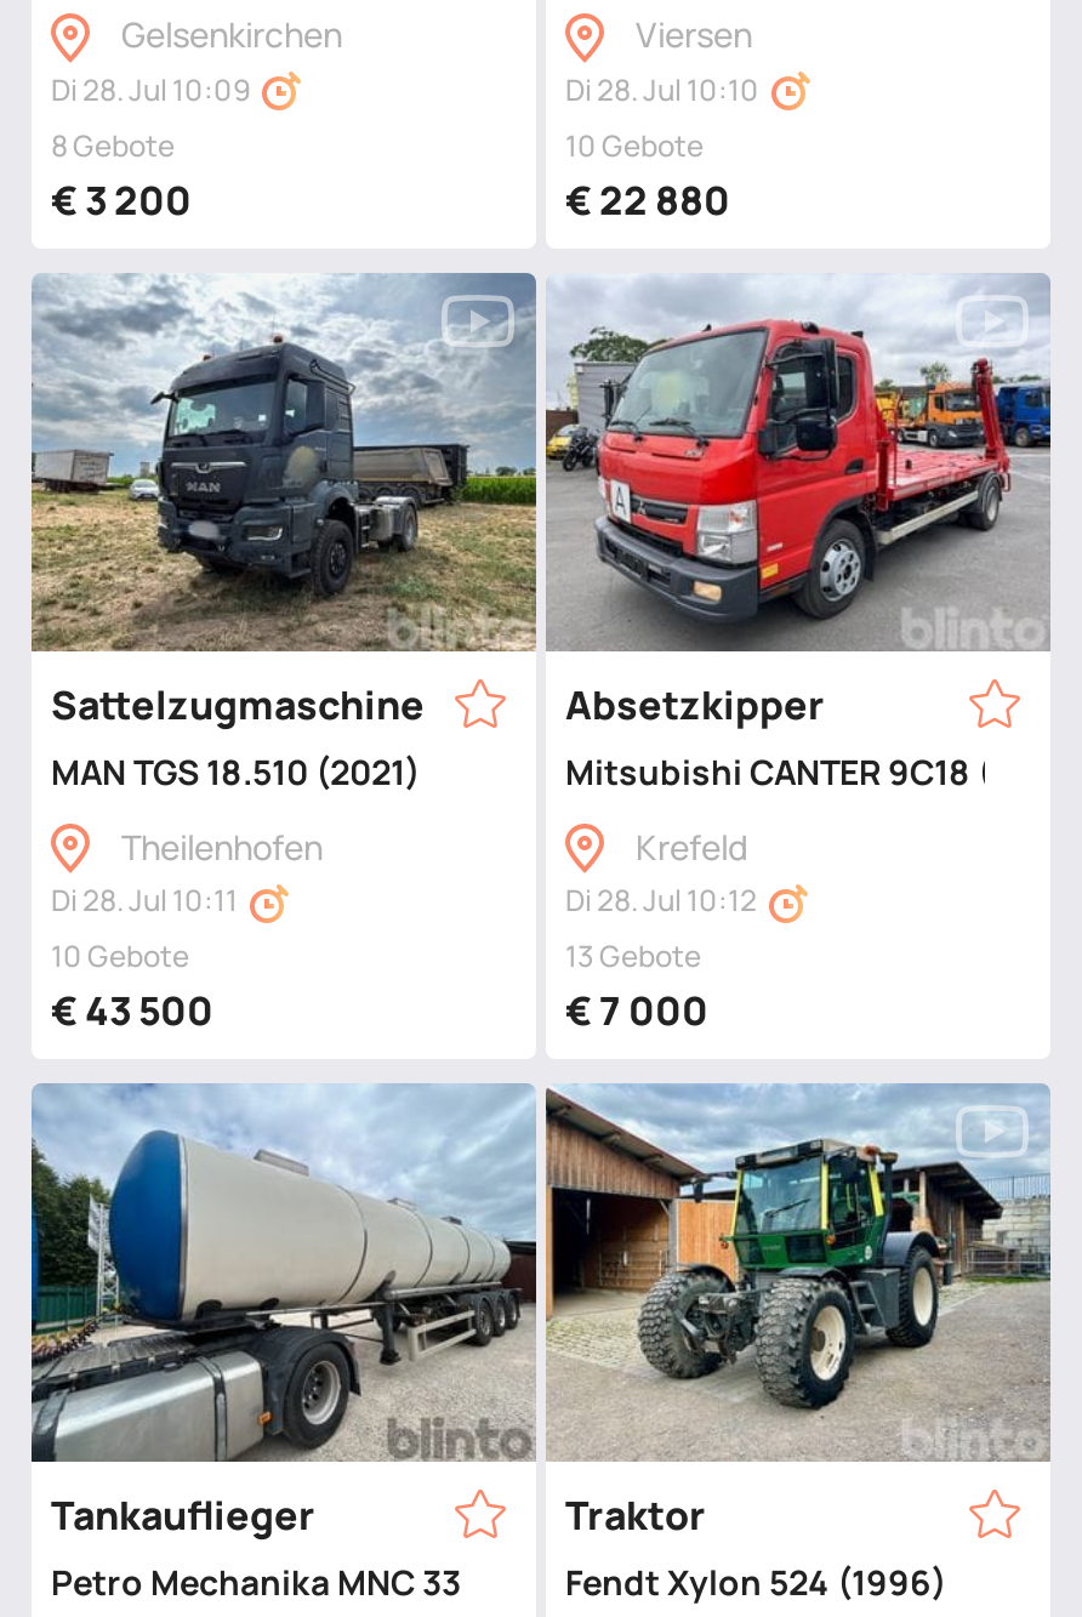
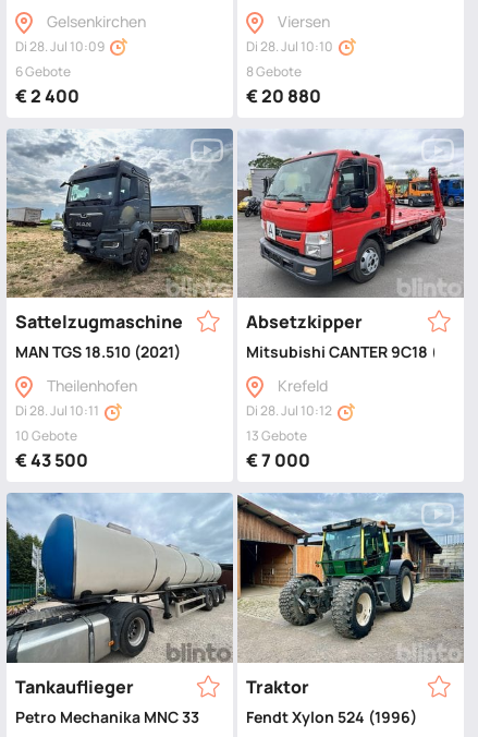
[51,124,175,165] 8 Gebote -> [15,62,71,80] 6 Gebote
[565,124,704,165] 10 Gebote -> [246,62,302,80] 8 Gebote
[51,172,192,226] € 3 200 -> [15,83,79,107] € 2 400
[565,172,730,226] € 22 880 -> [246,83,321,107] € 20 880

